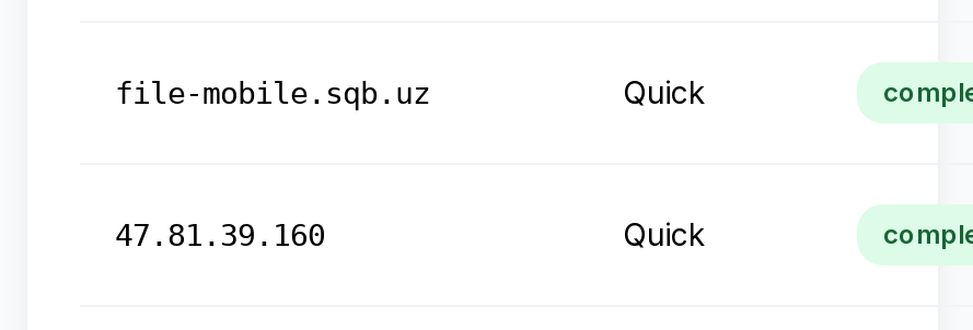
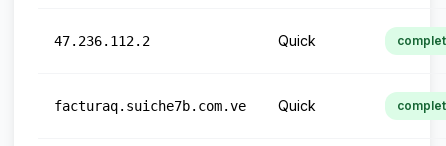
[115,75,430,110] file-mobile.sqb.uz -> [54,33,150,49] 47.236.112.2
[115,217,325,252] 47.81.39.160 -> [54,98,246,114] facturaq.suiche7b.com.ve

